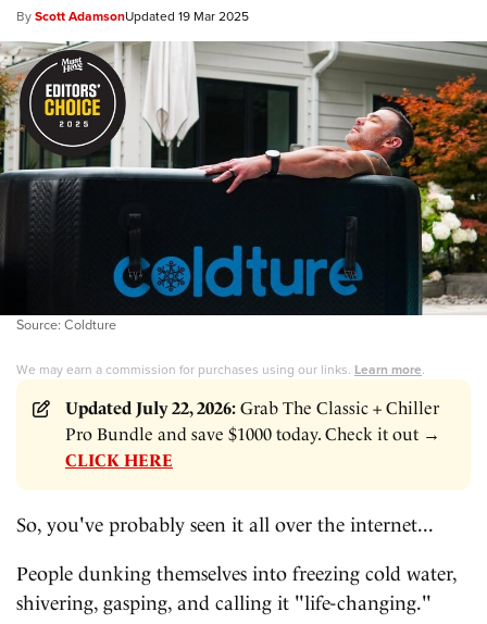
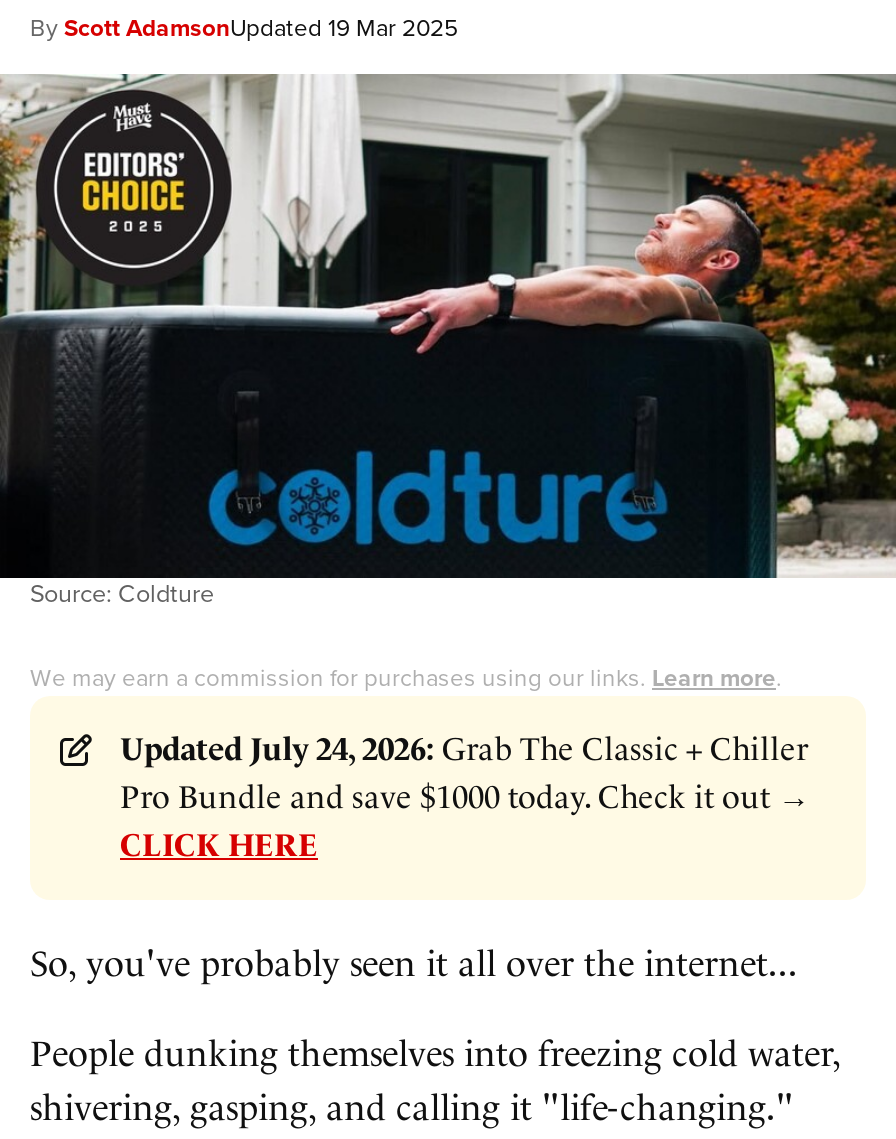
[65,398,439,419] Updated July 22, 2026: Grab The Classic + Chiller -> [120,730,808,768] Updated July 24, 2026: Grab The Classic + Chiller

